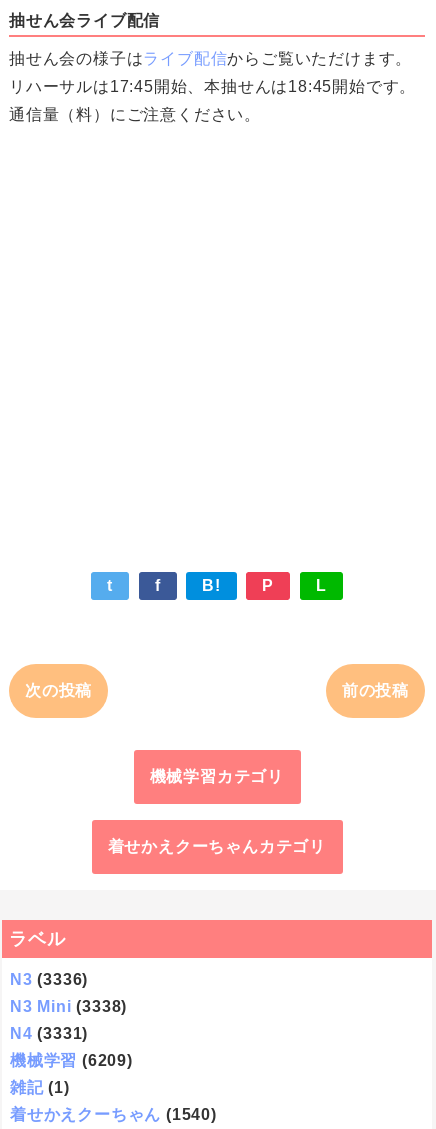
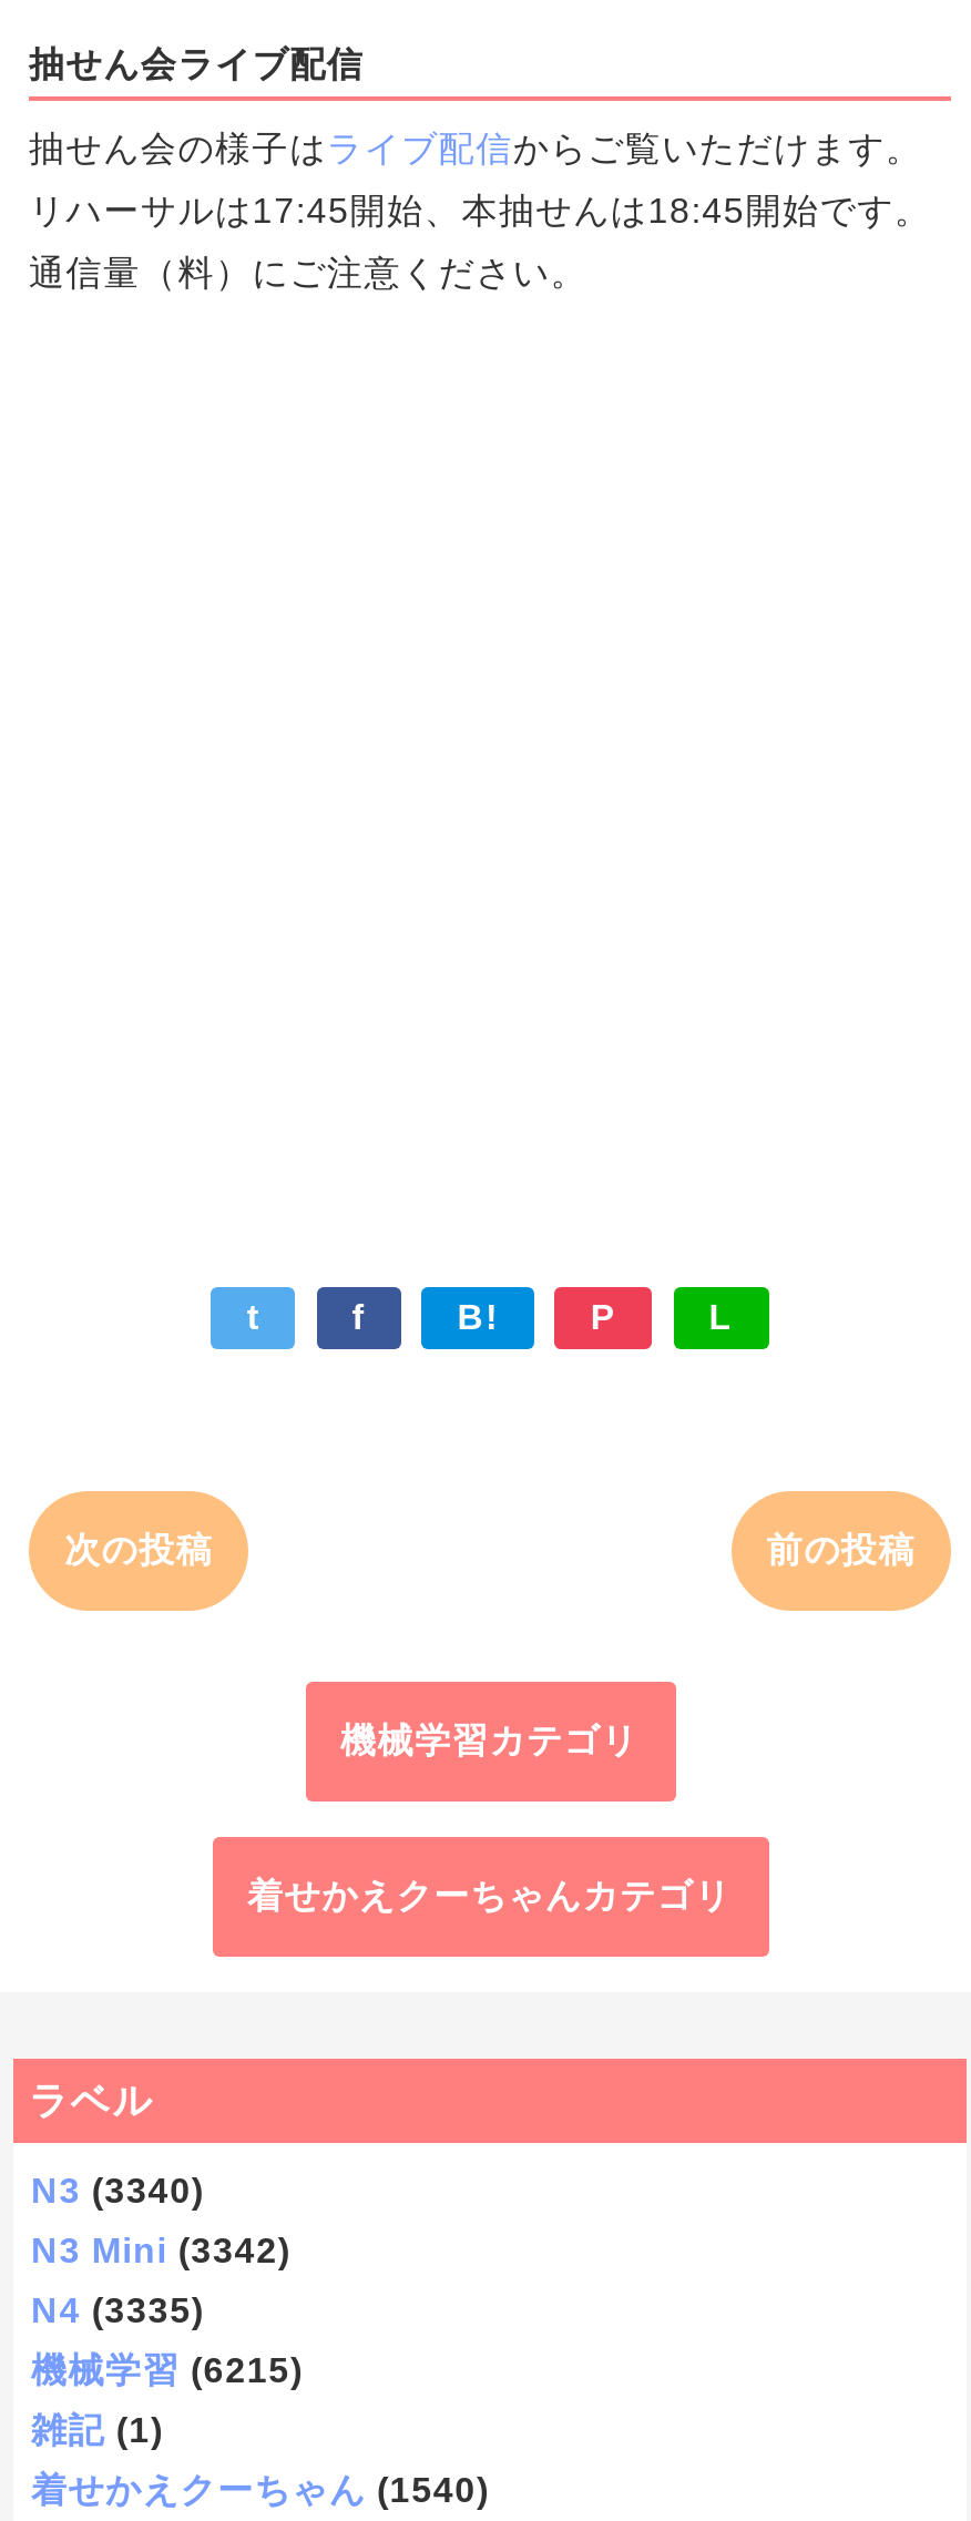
[10,971,88,988] N3 (3336) -> [31,2172,204,2210] N3 (3340)
[10,998,127,1015] N3 Mini (3338) -> [31,2232,291,2270] N3 Mini (3342)
[10,1025,88,1042] N4 (3331) -> [31,2292,204,2330] N4 (3335)
[10,1052,133,1069] 機械学習 (6209) -> [31,2352,303,2390] 機械学習 (6215)

